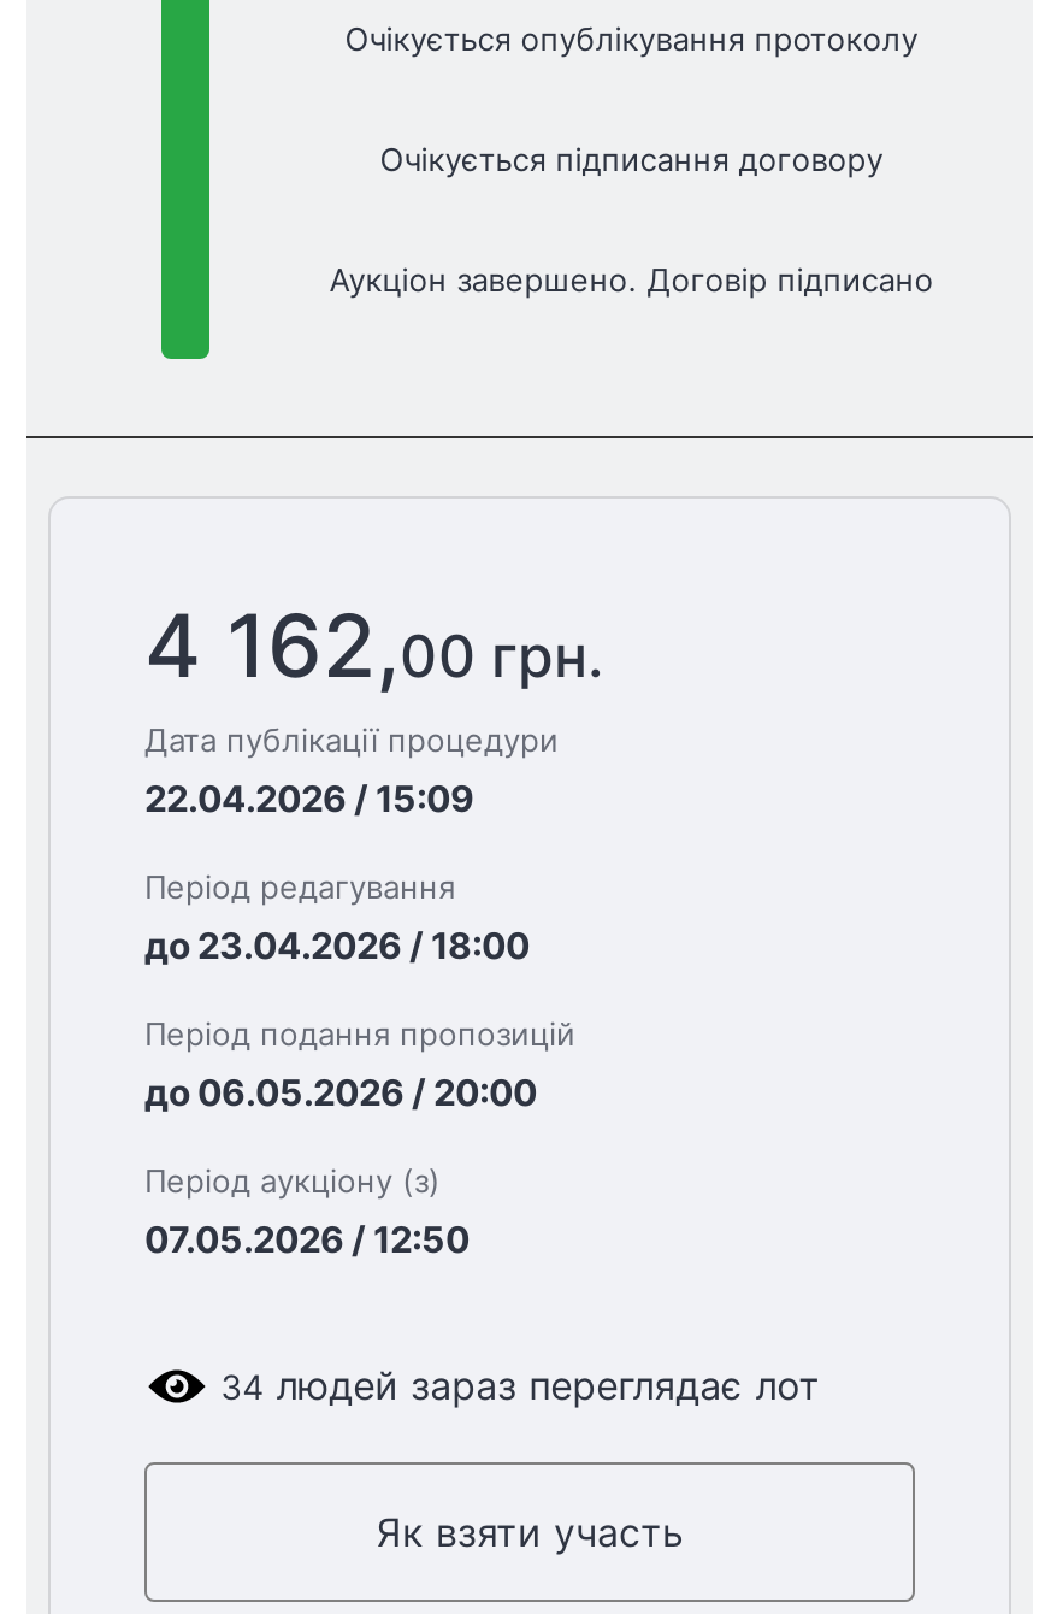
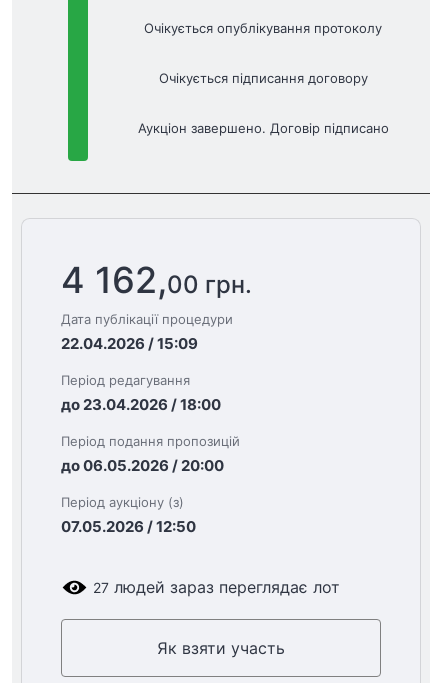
[221,1362,820,1410] 34 людей зараз переглядає лот -> [93,577,340,597] 27 людей зараз переглядає лот

